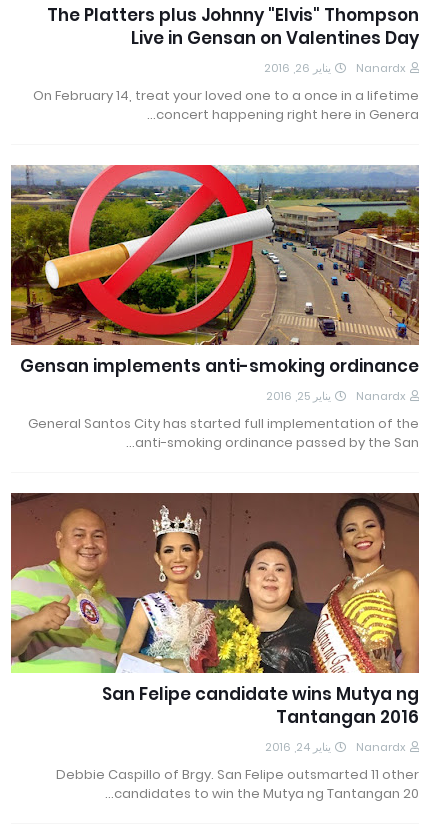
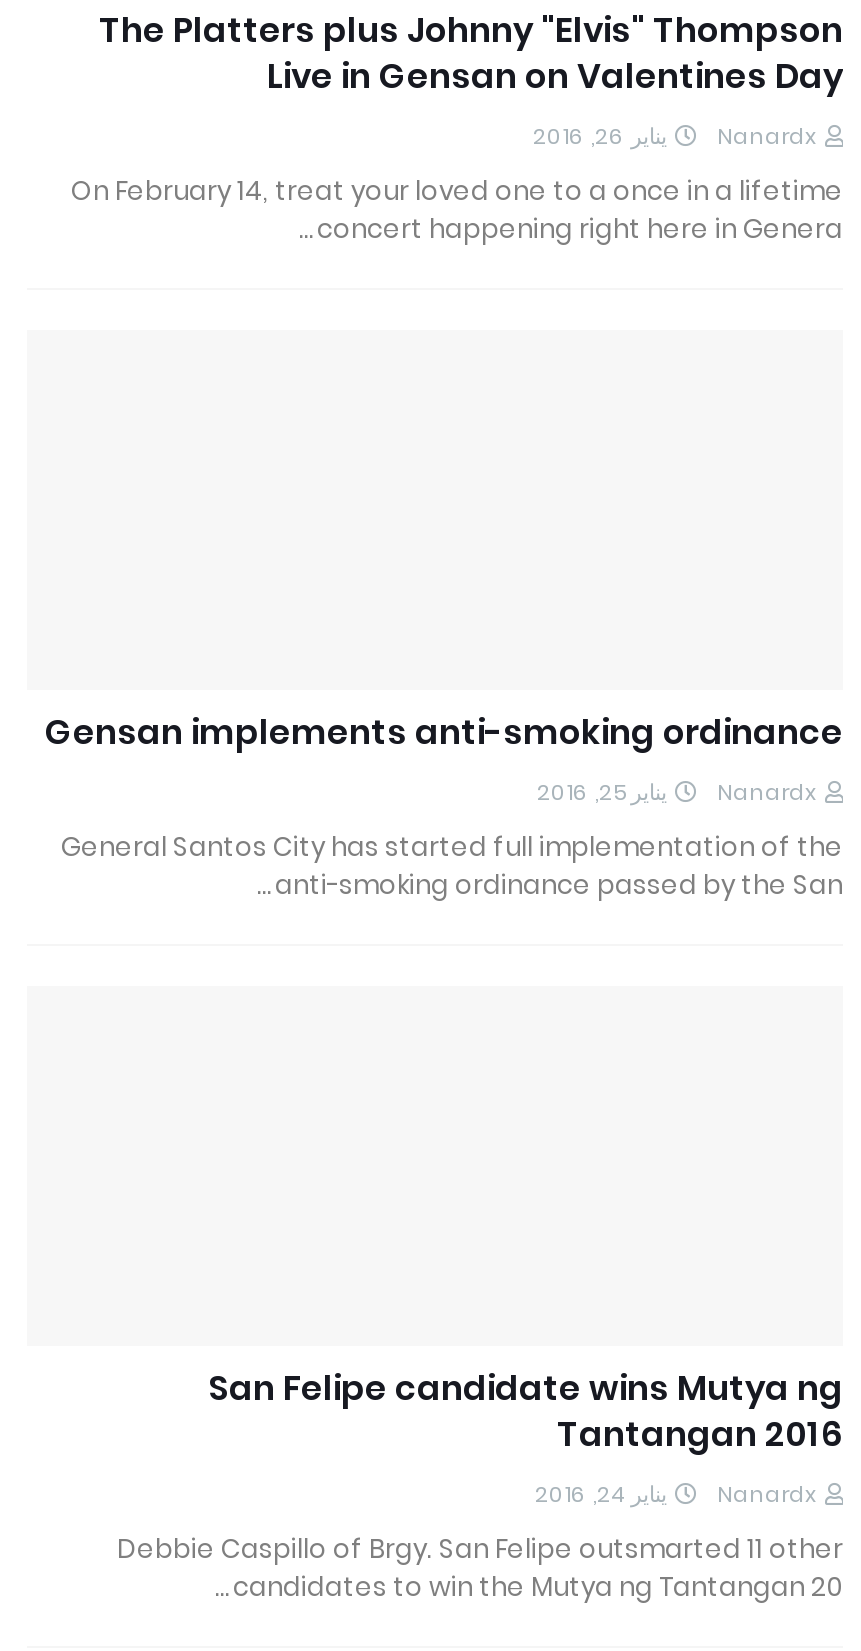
[10,164,420,346] [image] -> none
[10,492,420,674] [image] -> none

